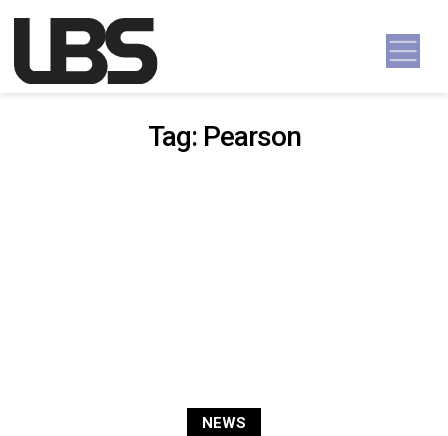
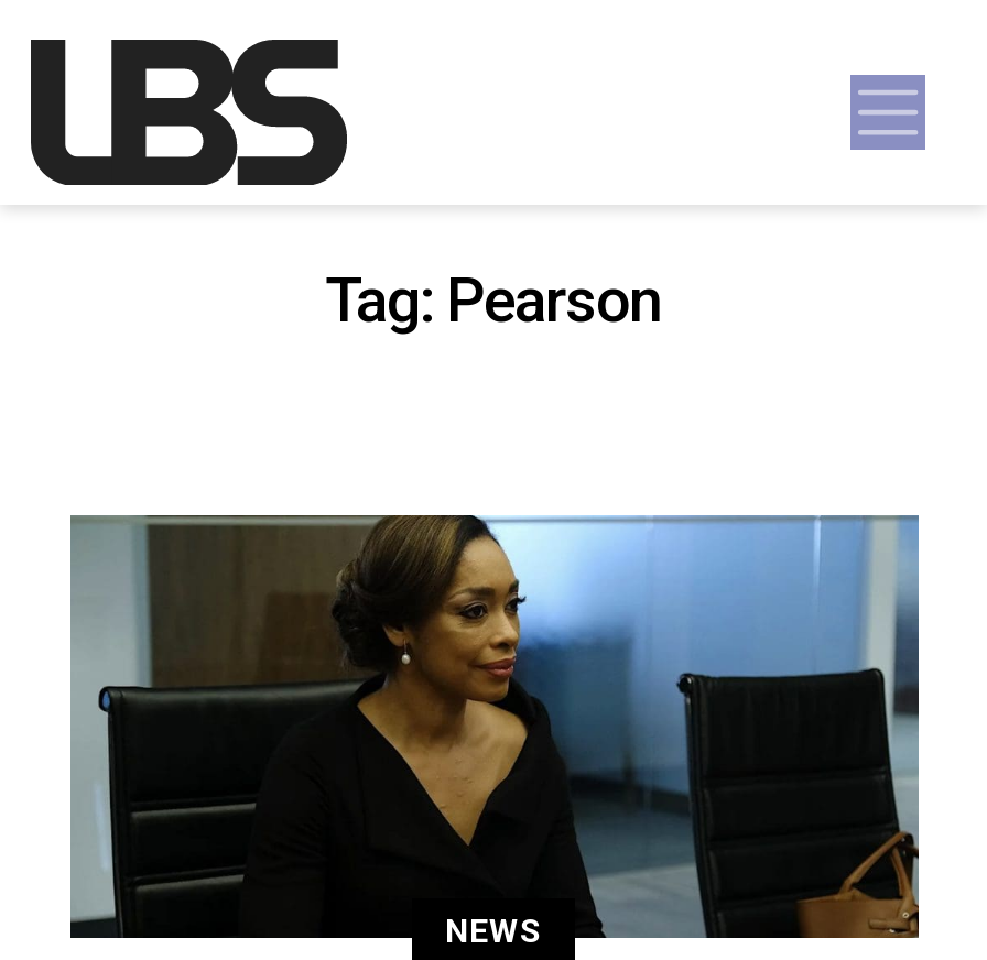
none -> [68,513,921,940] [image]

